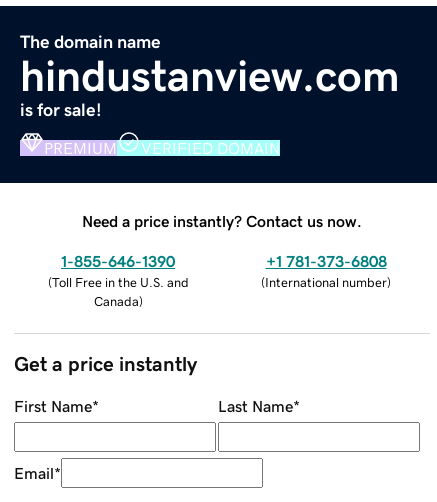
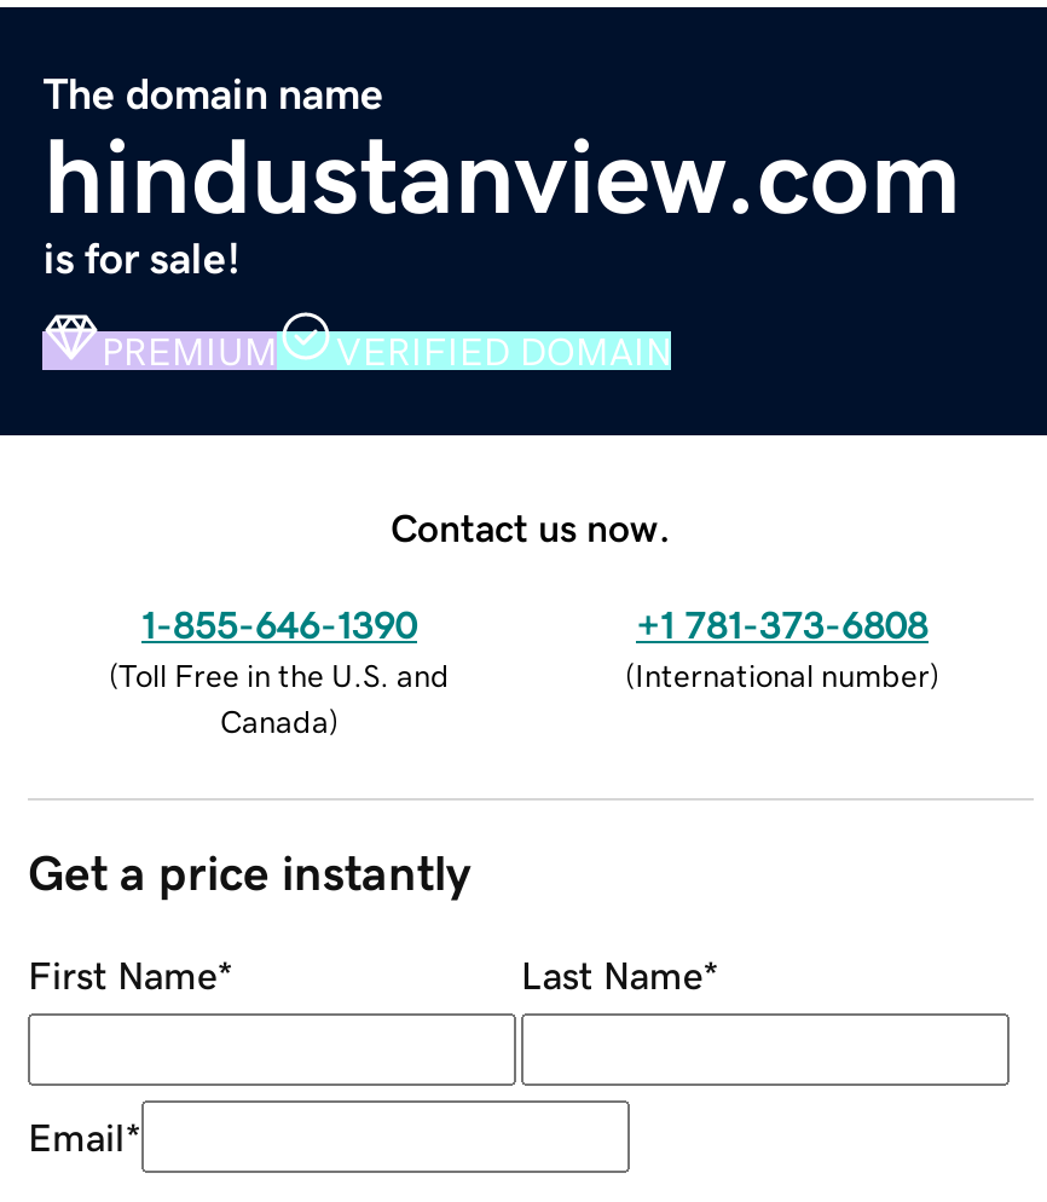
[82,213,362,229] Need a price instantly? Contact us now. -> [391,507,671,546] Contact us now.

